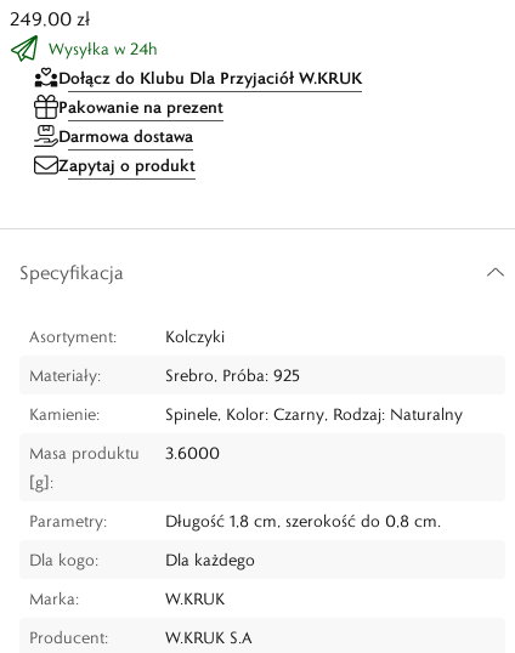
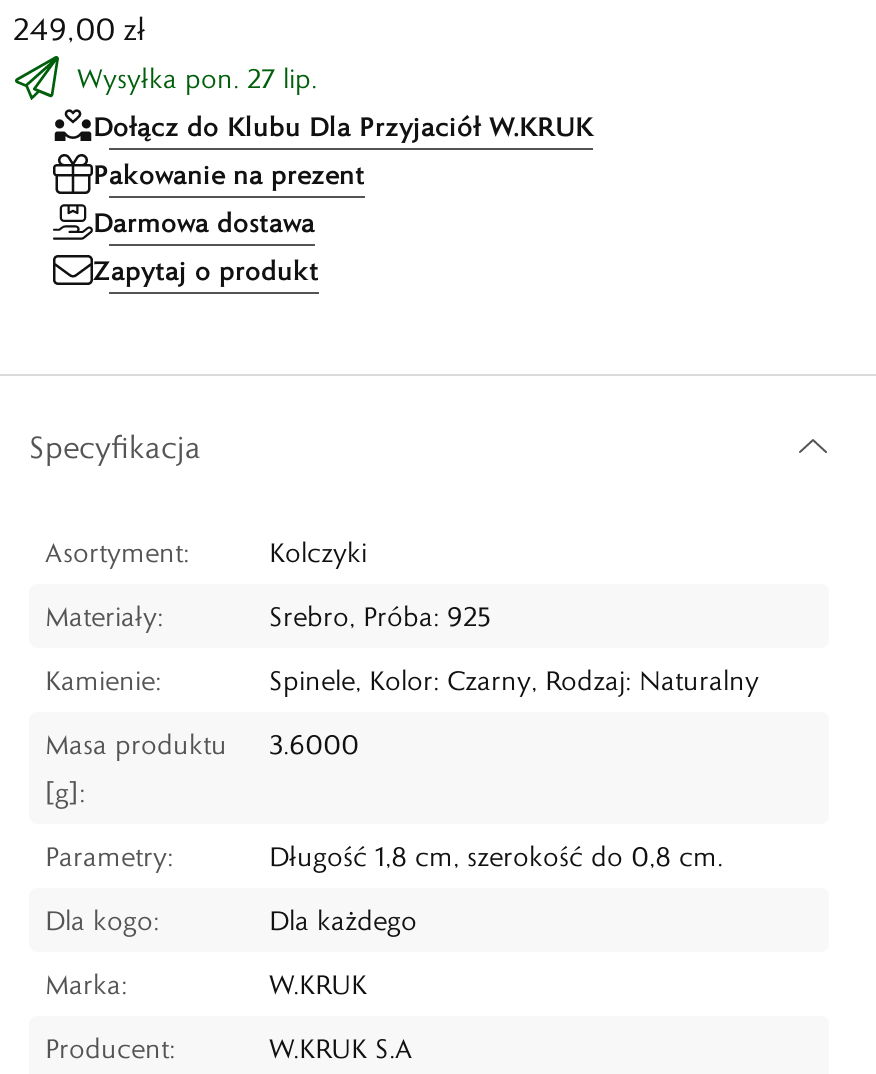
[49,38,158,59] Wysyłka w 24h -> [77,60,317,96] Wysyłka pon. 27 lip.

